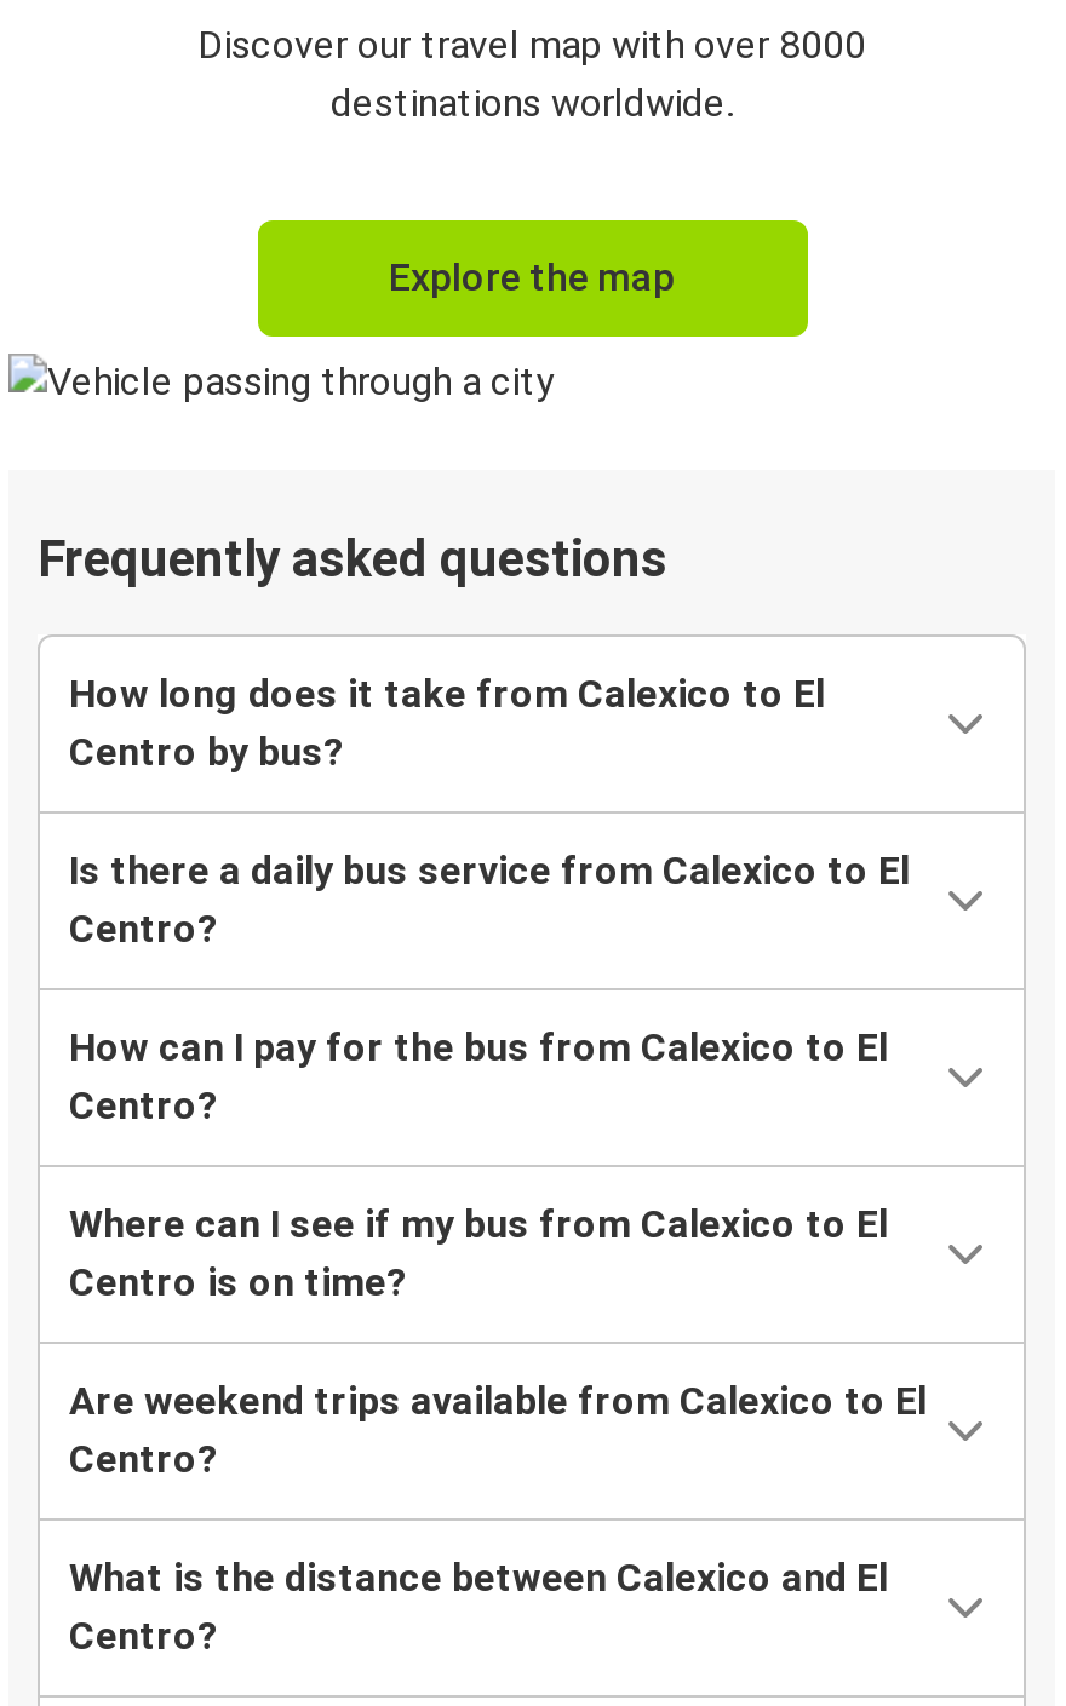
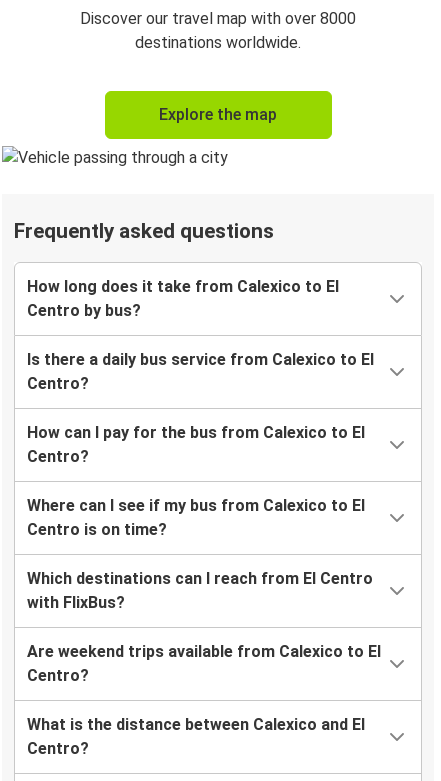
none -> [27,569,373,612] Which destinations can I reach from El Centro | with FlixBus?

